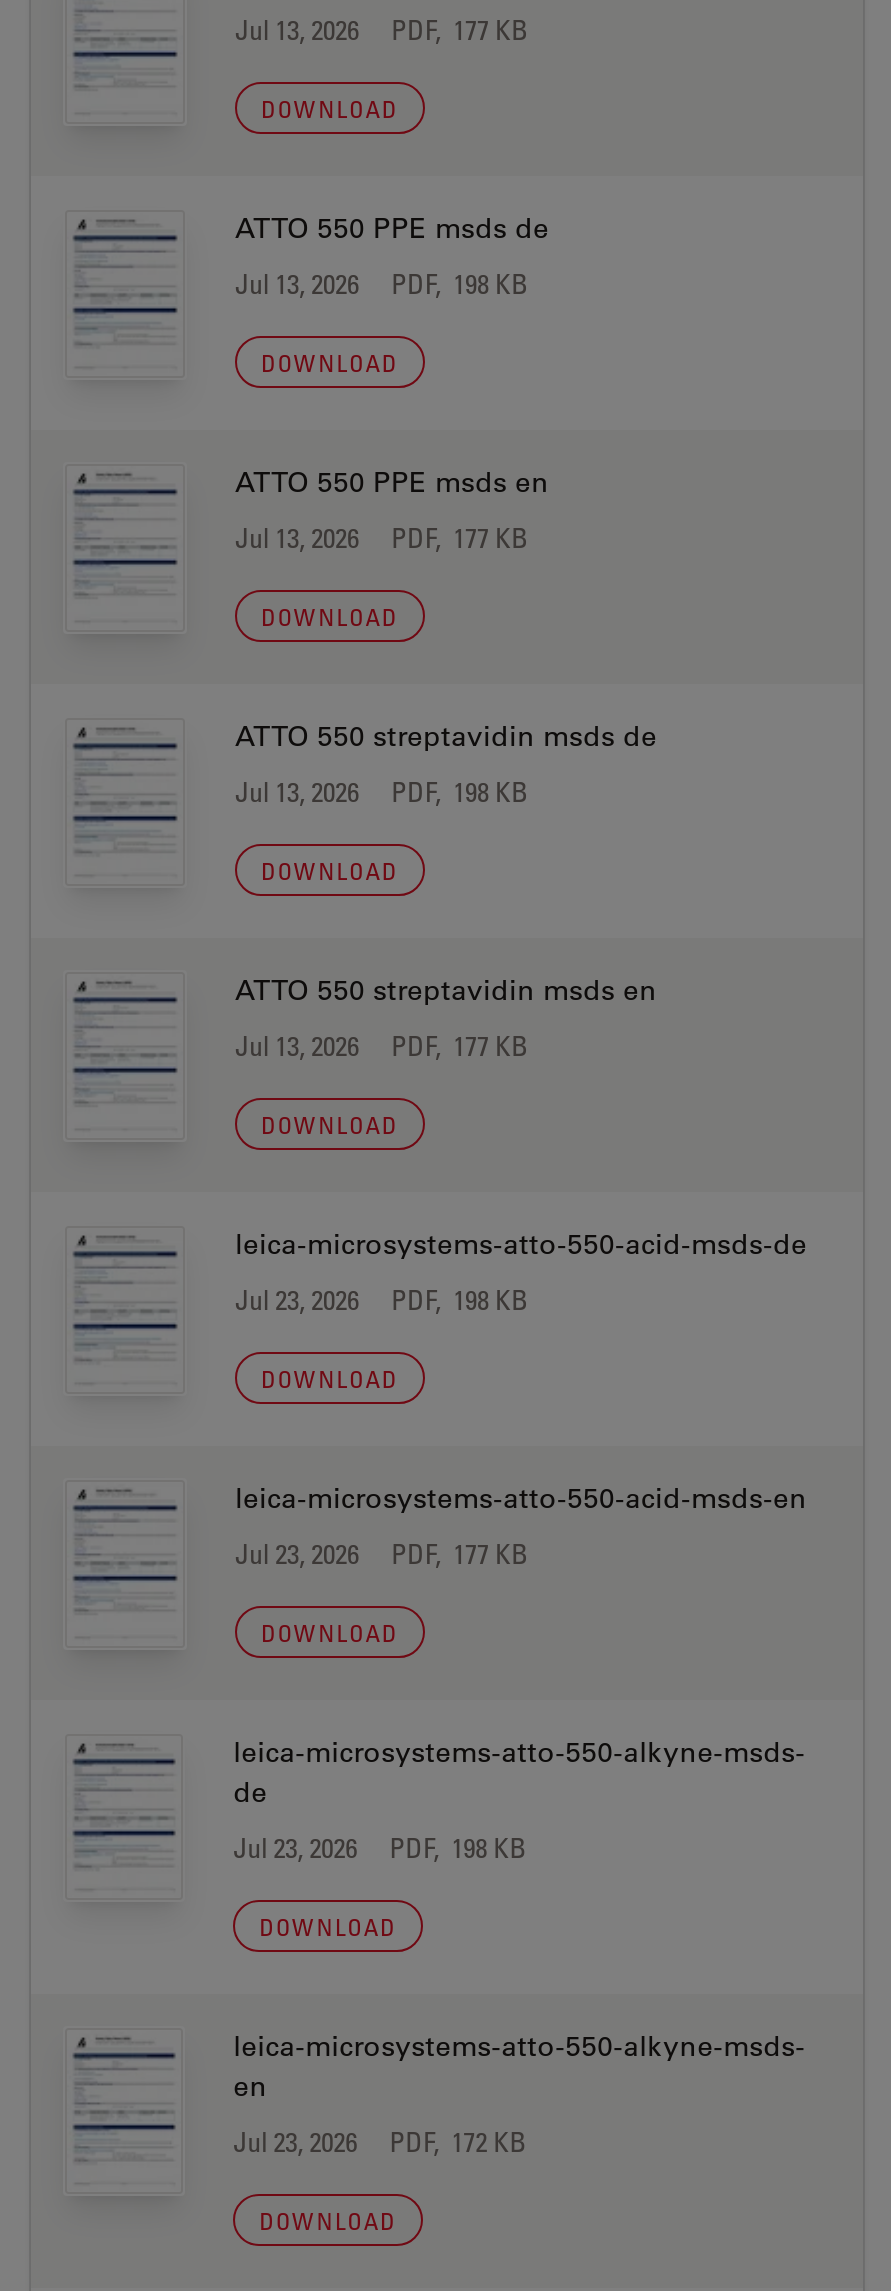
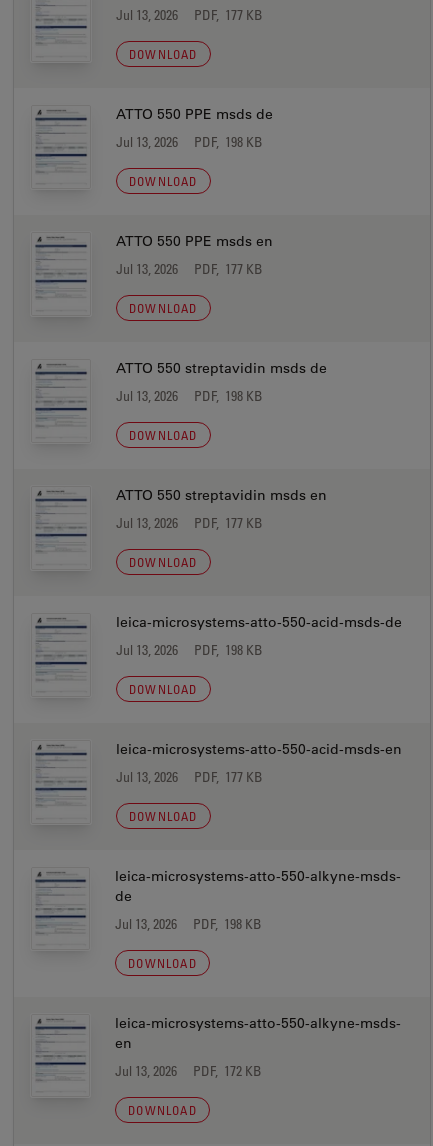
[235,1282,529,1316] Jul 23, 2026 PDF, 198 KB -> [116,641,263,658] Jul 13, 2026 PDF, 198 KB
[235,1536,529,1570] Jul 23, 2026 PDF, 177 KB -> [116,768,263,785] Jul 13, 2026 PDF, 177 KB
[233,1830,527,1864] Jul 23, 2026 PDF, 198 KB -> [115,915,262,932] Jul 13, 2026 PDF, 198 KB
[233,2124,527,2158] Jul 23, 2026 PDF, 172 KB -> [115,1062,262,1079] Jul 13, 2026 PDF, 172 KB

